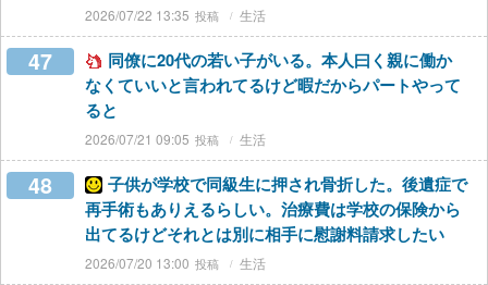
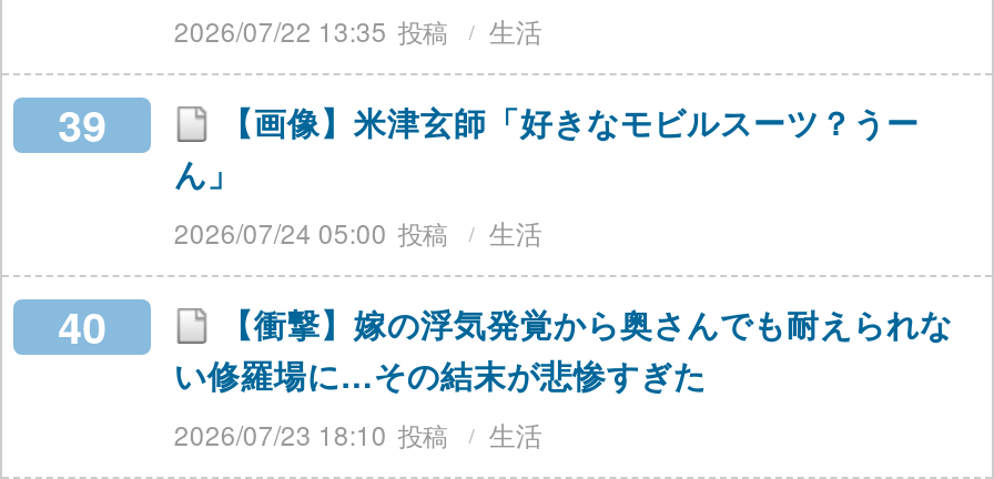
[29,46,461,148] 47 | 同僚に20代の若い子がいる。本人曰く親に働か | なくていいと言われてるけど暇だからパートやって | ると | 2026/07/21 09:05 -> [58,93,919,251] 39 | 【画像】米津玄師「好きなモビルスーツ？うー | ん」 | 2026/07/24 05:00
[29,170,468,272] 48 | 子供が学校で同級生に押され骨折した。後遺症で | 再手術もありえるらしい。治療費は学校の保険から | 出てるけどそれとは別に相手に慰謝料請求したい | 2026/07/20 13:00 -> [58,295,953,452] 40 | 【衝撃】嫁の浮気発覚から奥さんでも耐えられな | い修羅場に…その結末が悲惨すぎた | 2026/07/23 18:10

